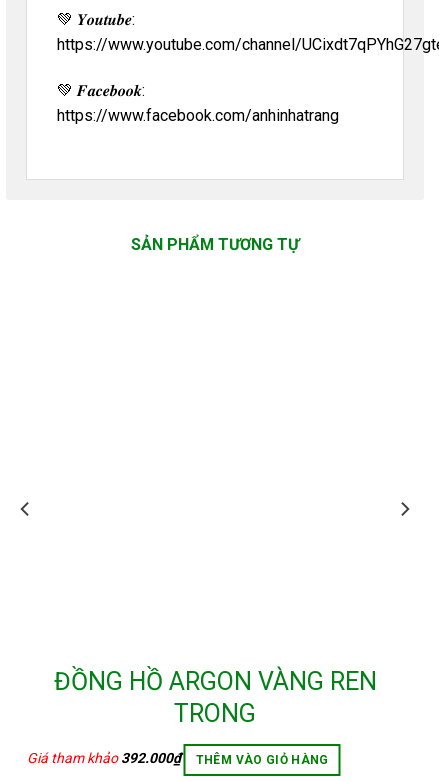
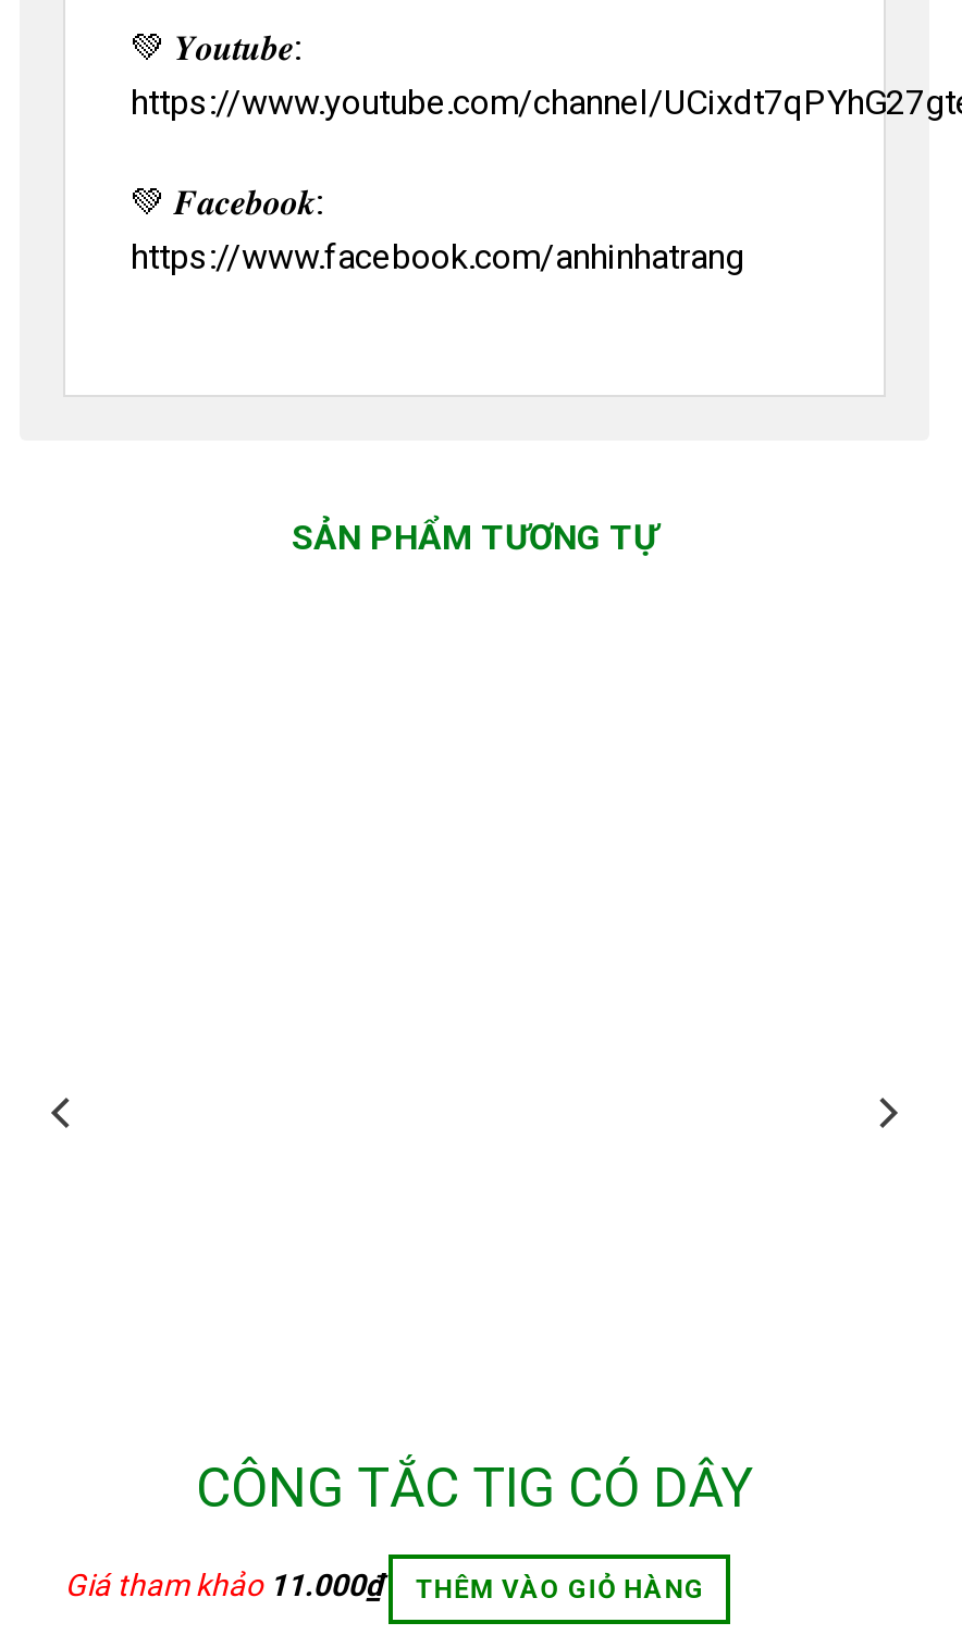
[53,667,376,728] ĐỒNG HỒ ARGON VÀNG REN | TRONG -> [196,1456,753,1519] CÔNG TẮC TIG CÓ DÂY
[27,750,329,767] Giá tham khảo 392.000₫ THÊM VÀO GIỎ HÀNG -> [65,1567,705,1605] Giá tham khảo 11.000₫ THÊM VÀO GIỎ HÀNG

